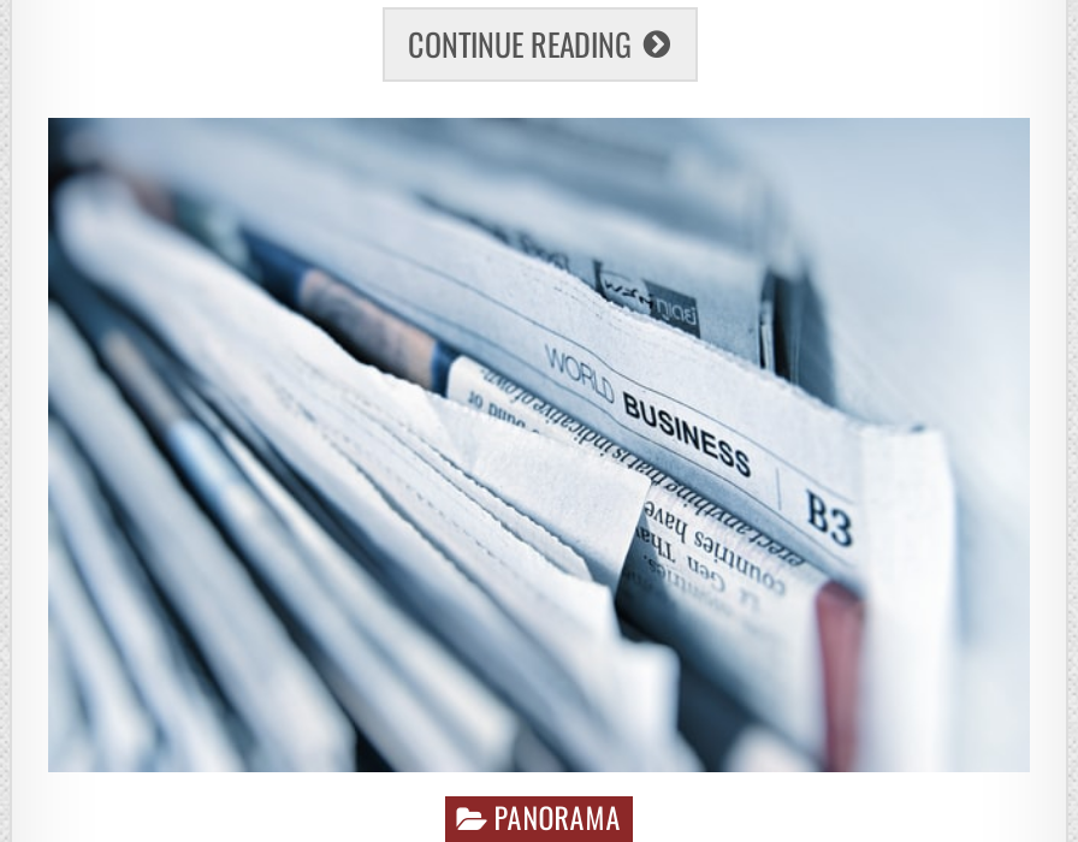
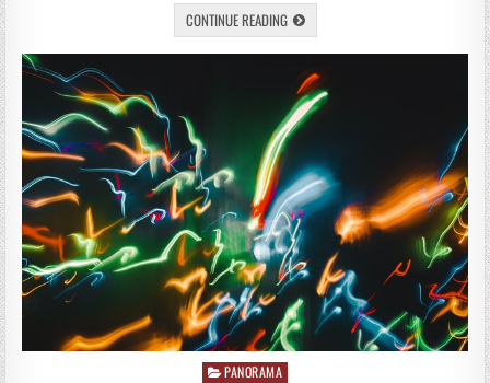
[46,115,1030,775] [image] -> [21,53,469,352] [image]

